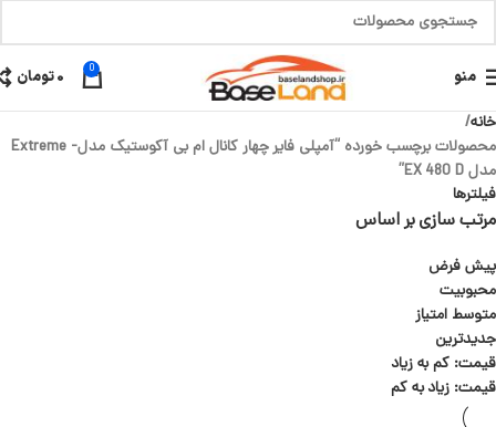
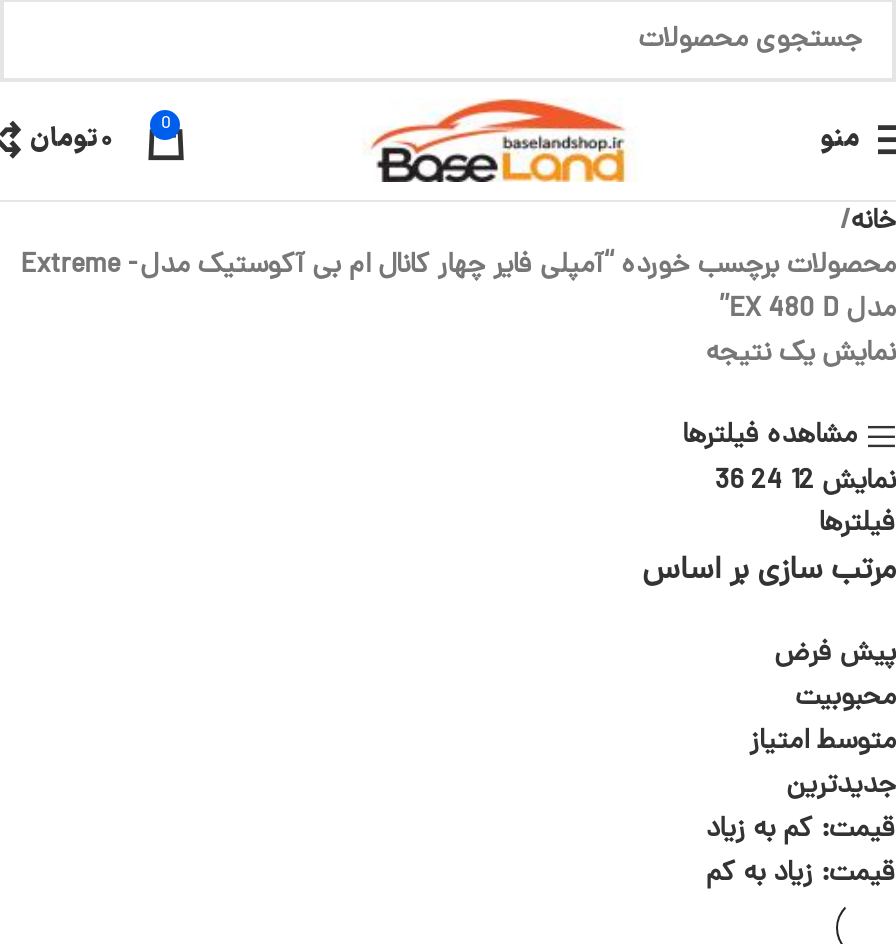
none -> [682,334,896,504] نمایش یک نتیجه | مشاهده فیلترها | نمایش 12 24 36

